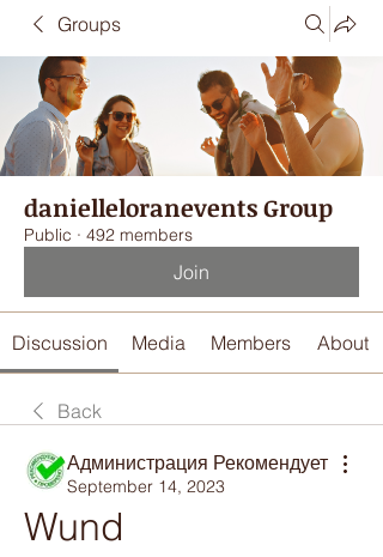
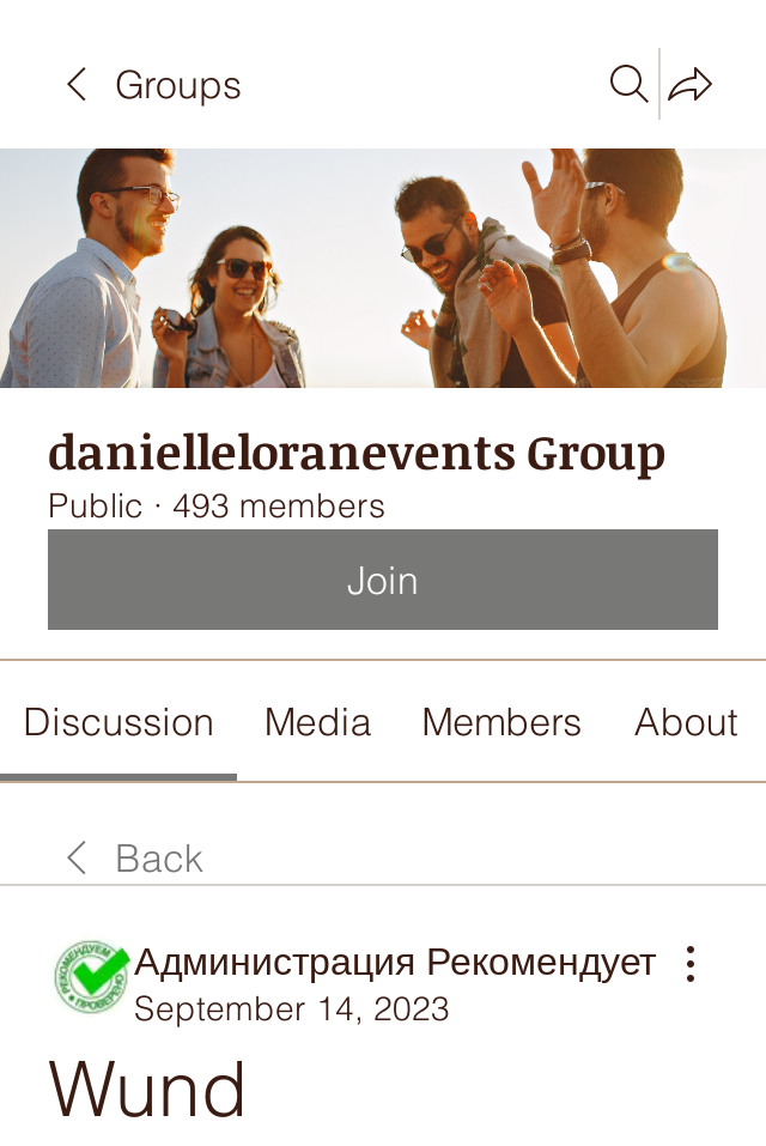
[24,224,193,246] Public · 492 members -> [48,484,385,527] Public · 493 members

